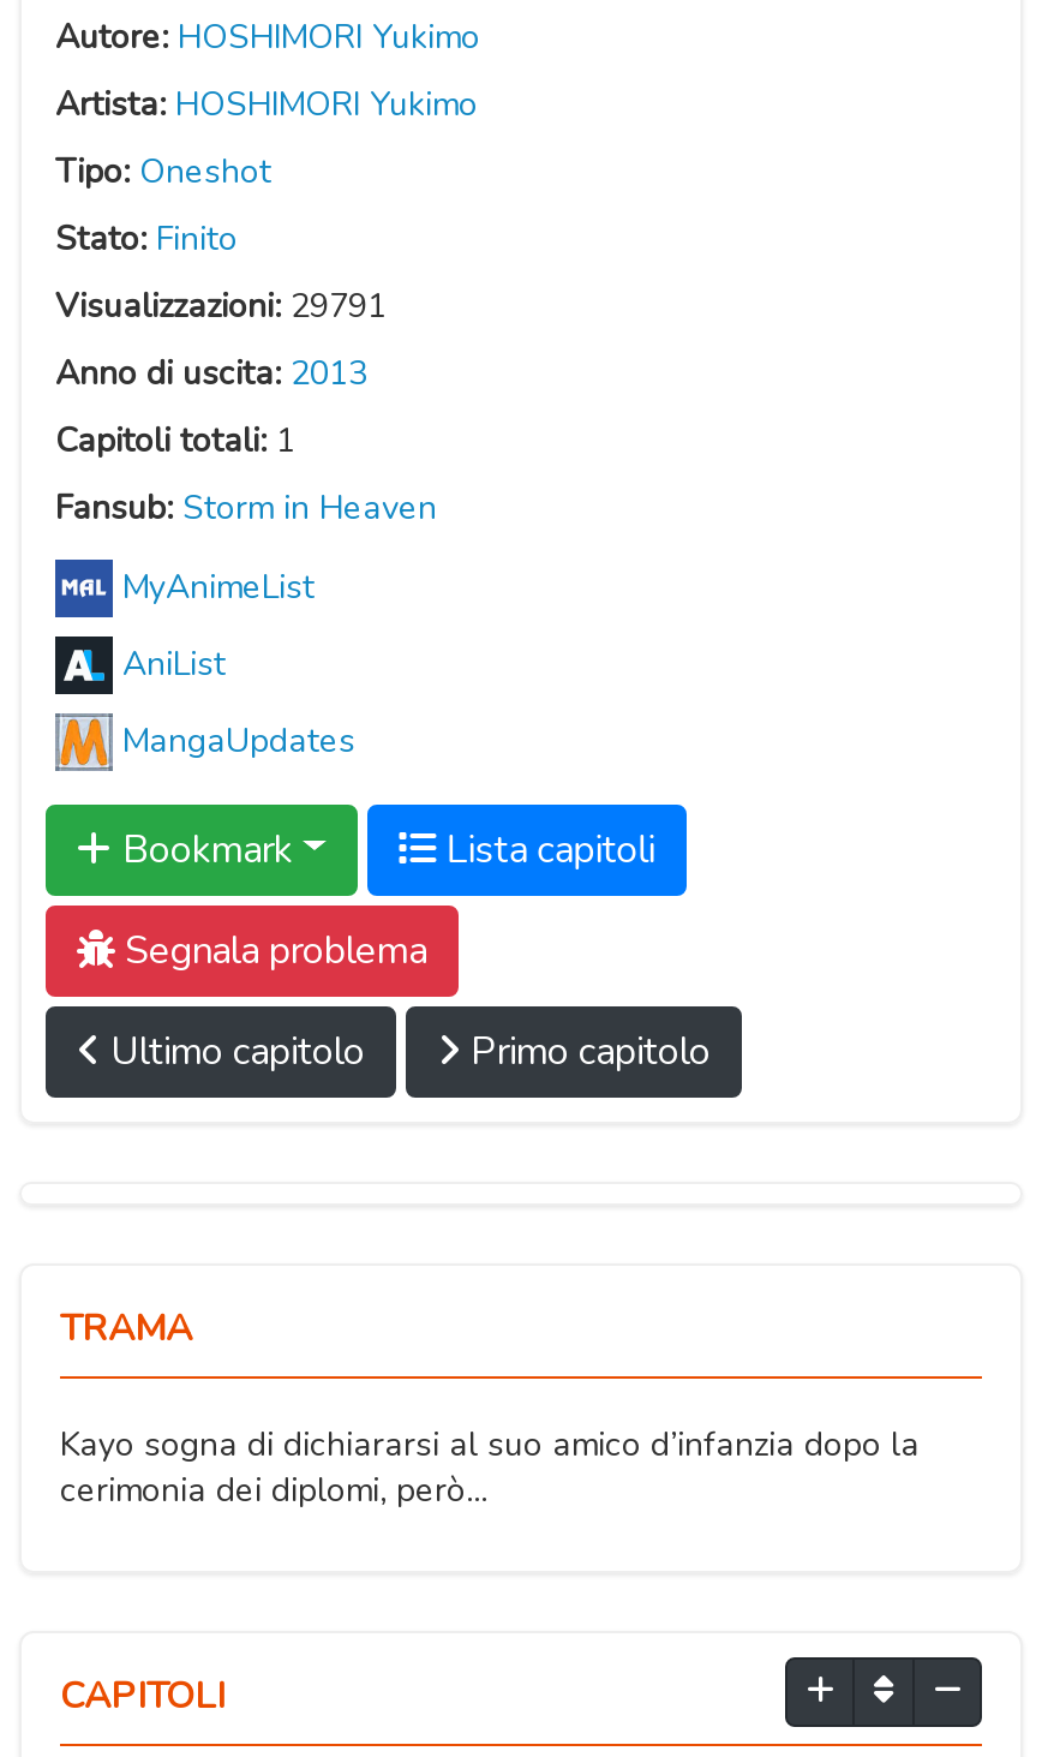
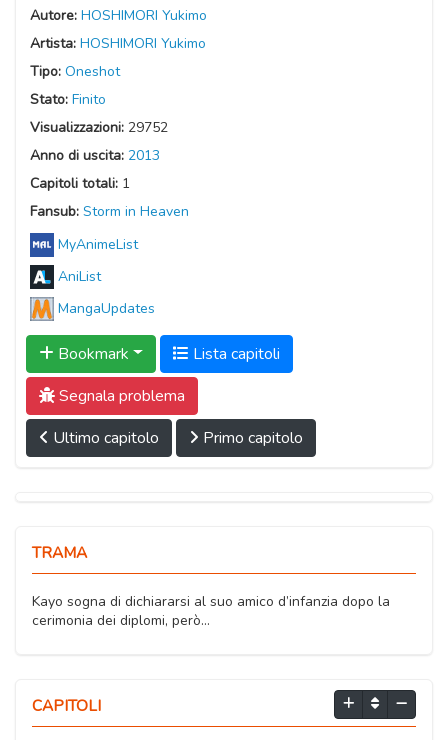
[55,282,387,328] Visualizzazioni: 29791 -> [30,117,168,136] Visualizzazioni: 29752

